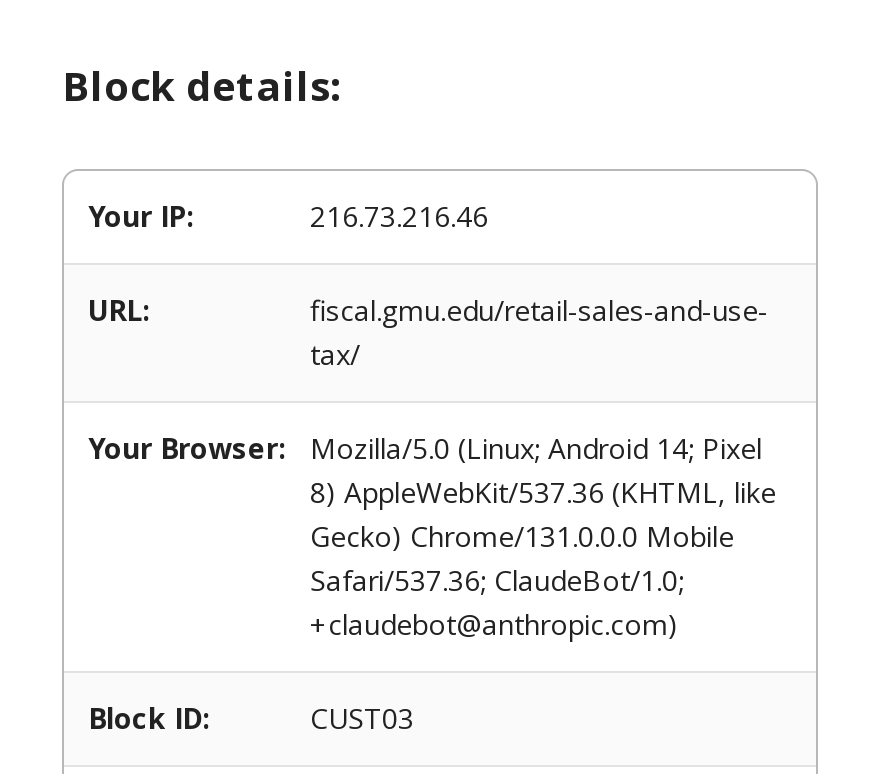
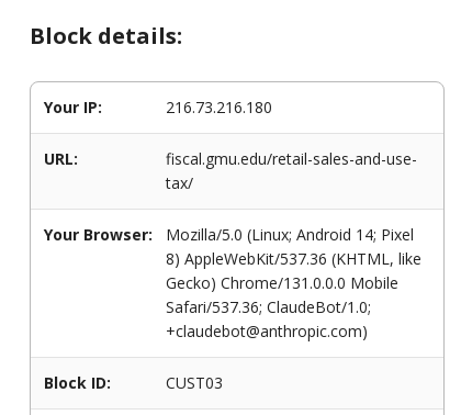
[310,197,488,235] 216.73.216.46 -> [166,97,272,117] 216.73.216.180

